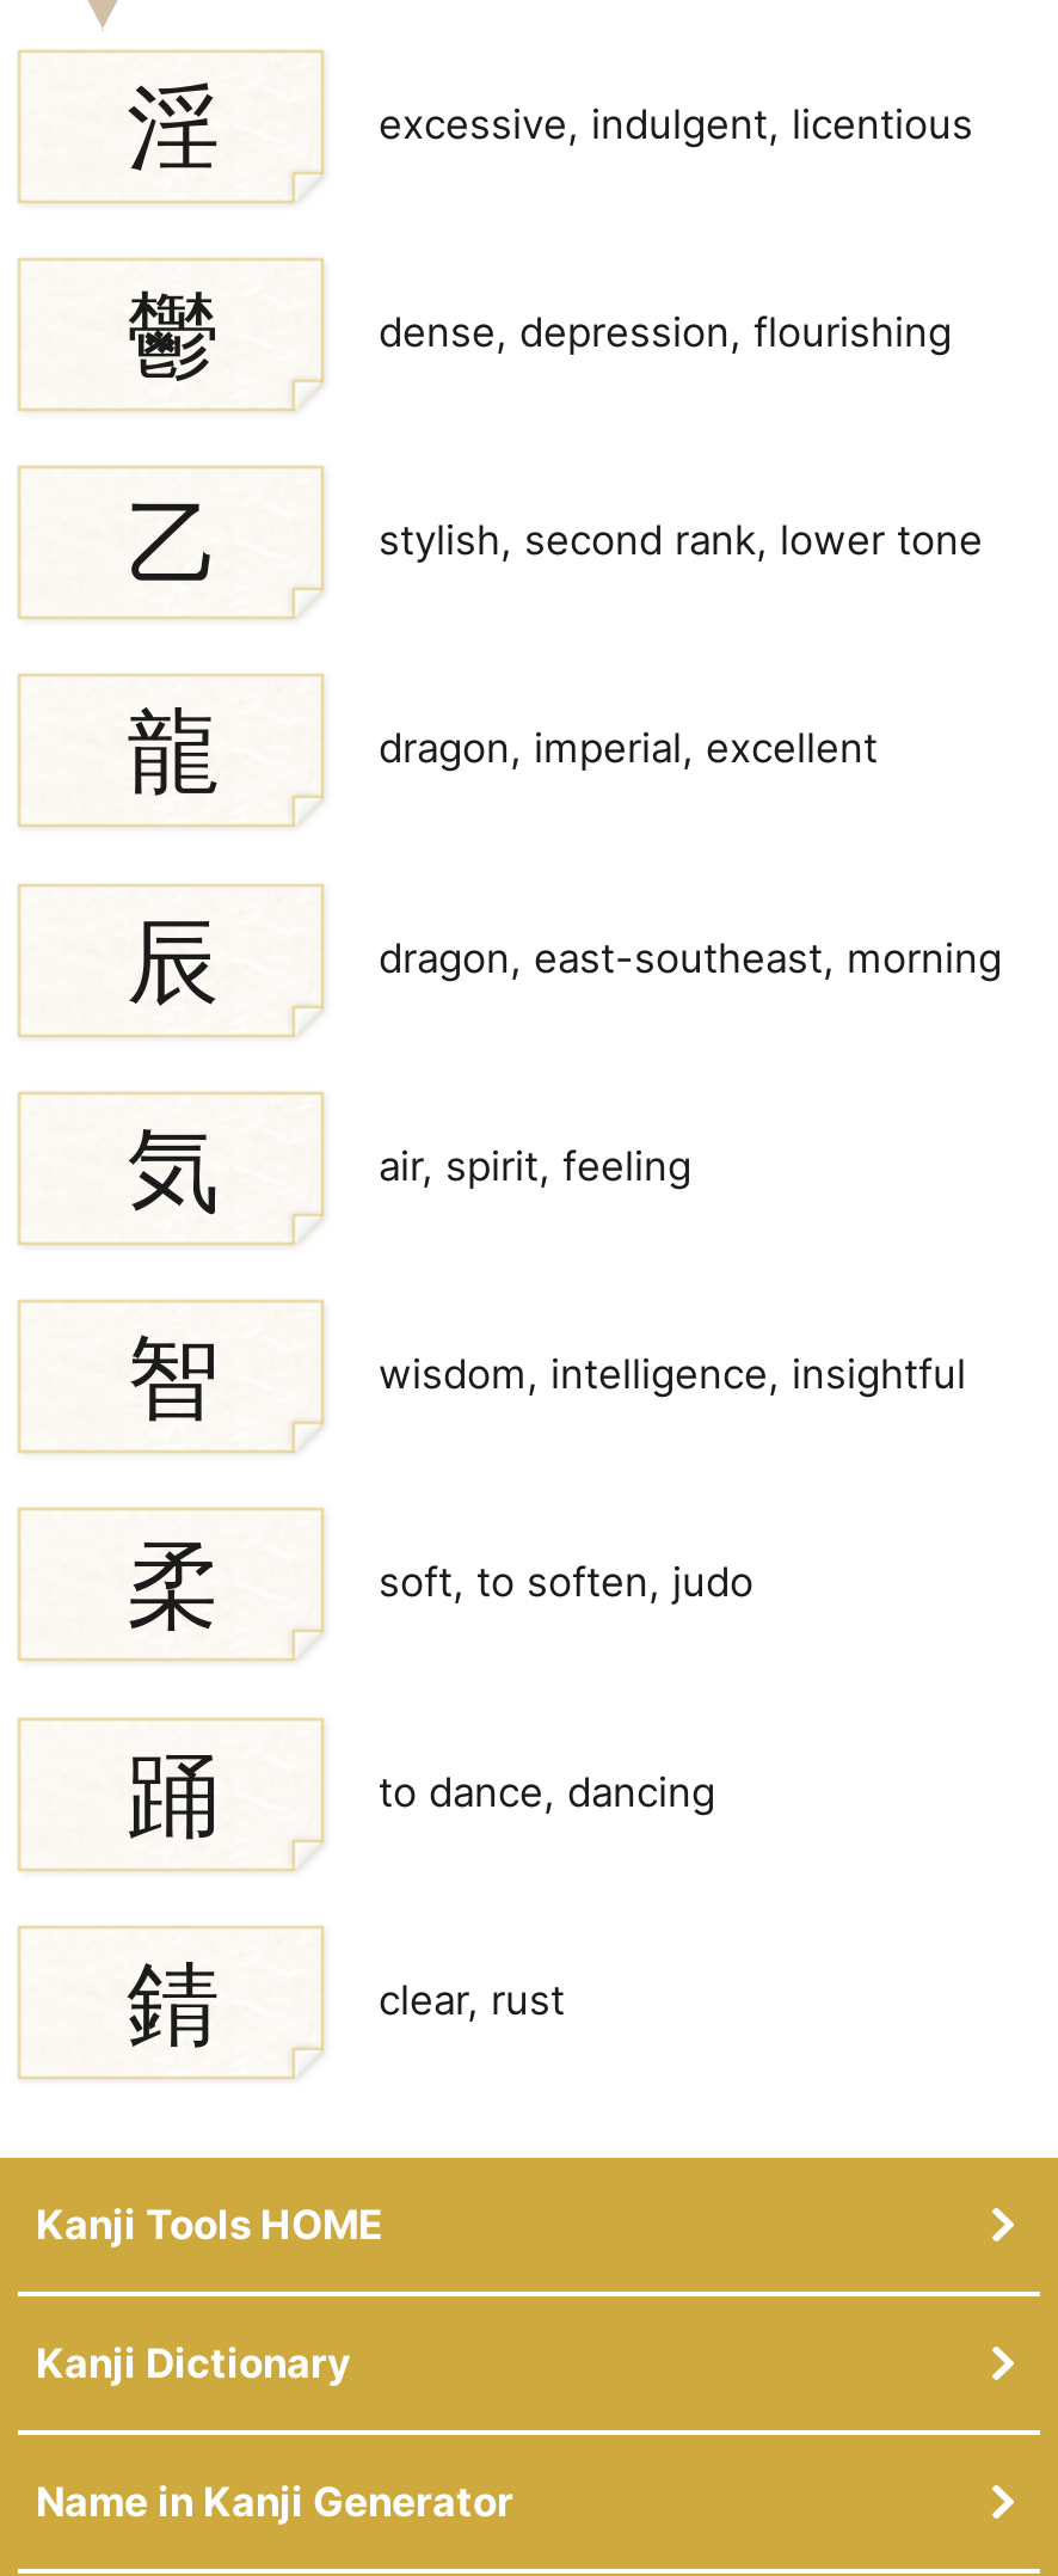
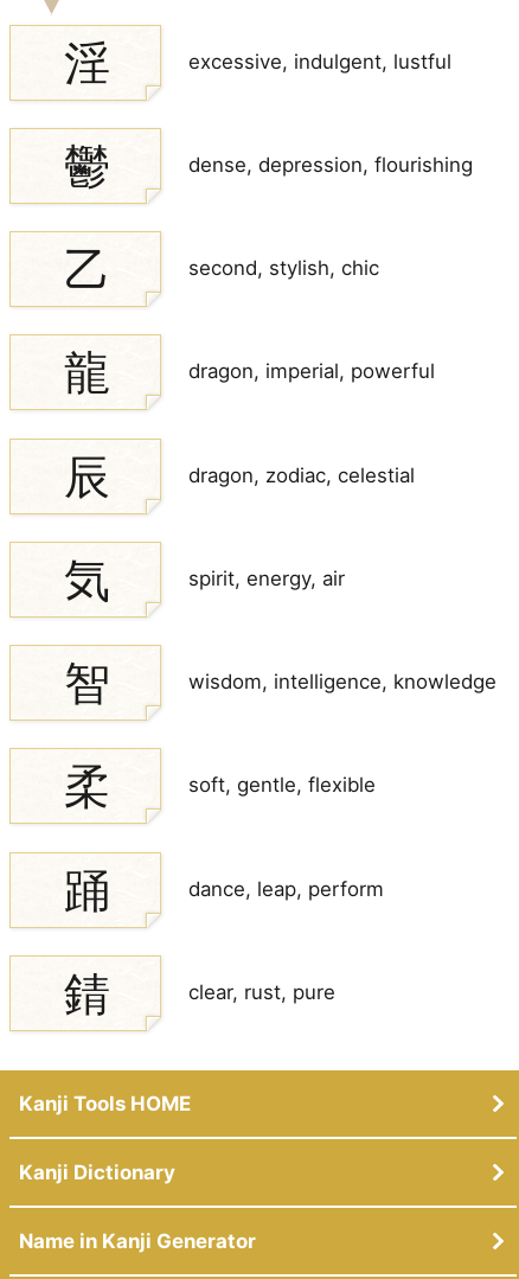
[379,99,973,147] excessive, indulgent, licentious -> [188,49,451,73] excessive, indulgent, lustful
[379,516,983,564] stylish, second rank, lower tone -> [188,256,379,280] second, stylish, chic
[379,725,878,773] dragon, imperial, excellent -> [188,360,435,383] dragon, imperial, powerful
[379,933,1002,981] dragon, east-southeast, morning -> [188,463,415,487] dragon, zodiac, celestial
[379,1142,691,1190] air, spirit, feeling -> [188,566,345,590] spirit, energy, air
[379,1350,966,1398] wisdom, intelligence, insightful -> [188,670,496,694] wisdom, intelligence, knowledge
[379,1559,753,1607] soft, to soften, judo -> [188,773,376,797] soft, gentle, flexible
[379,1768,715,1815] to dance, dancing -> [188,877,384,901] dance, leap, perform
[379,1976,565,2024] clear, rust -> [188,980,335,1004] clear, rust, pure

